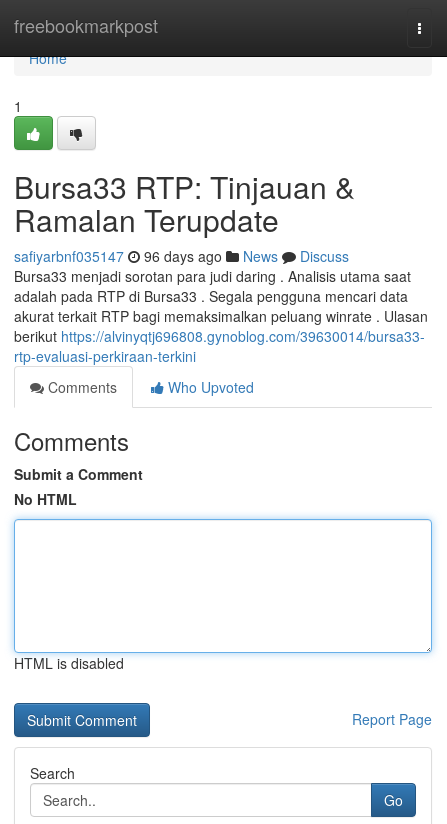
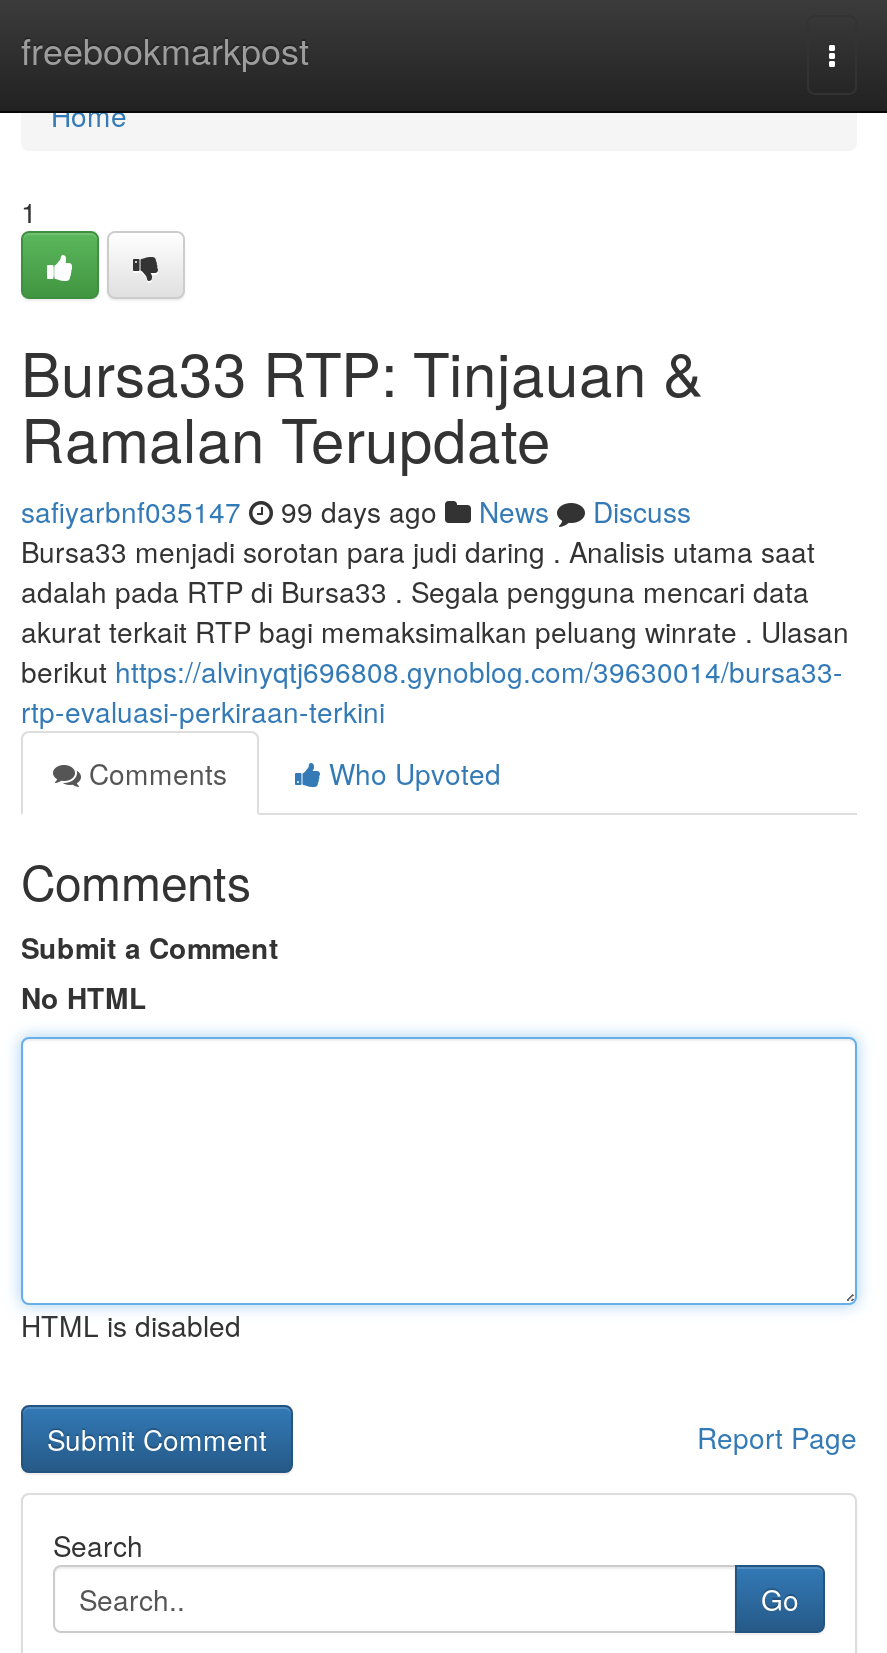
[14,246,349,266] safiyarbnf035147 96 days ago News Discuss -> [21,491,691,531] safiyarbnf035147 99 days ago News Discuss

